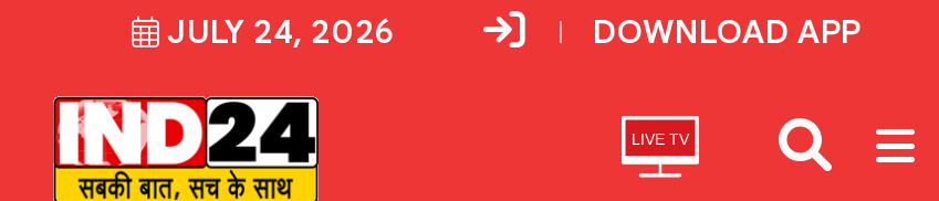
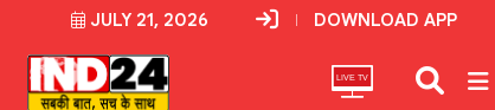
[167,12,395,52] JULY 24, 2026 -> [90,9,208,31] JULY 21, 2026

